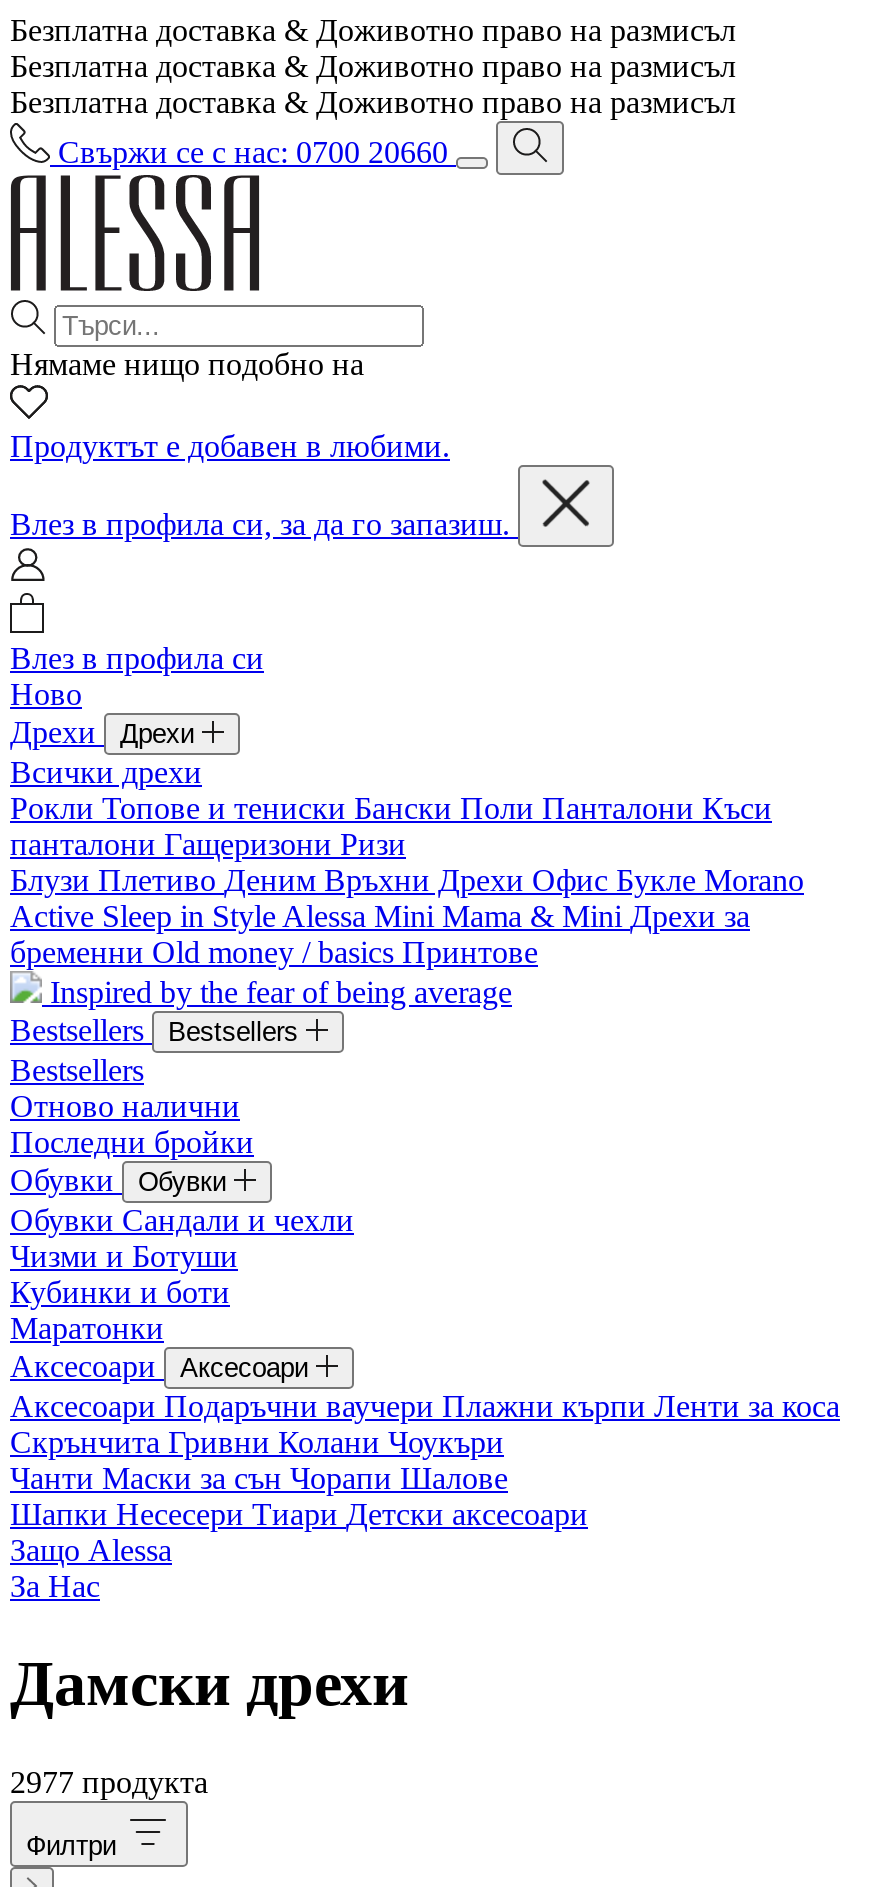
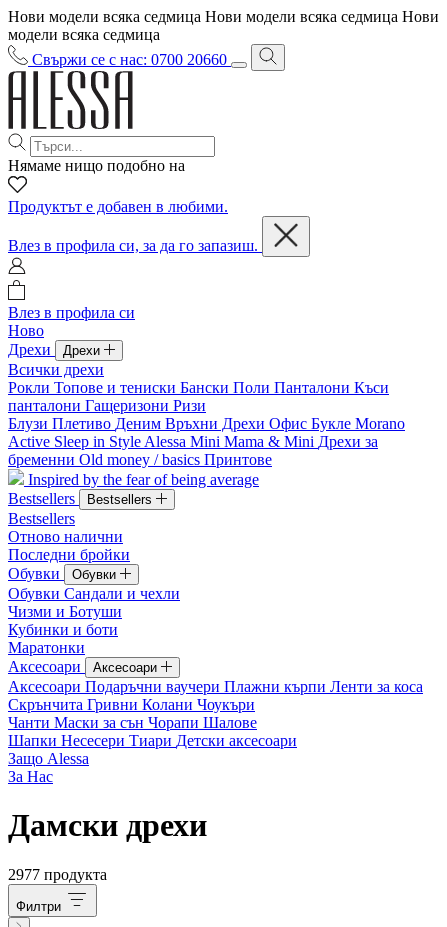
[10,13,736,119] Безплатна доставка & Доживотно право на размисъл | Безплатна доставка & Доживотно право на размисъл | Безплатна доставка & Доживотно право на размисъл -> [8,8,439,43] Нови модели всяка седмица Нови модели всяка седмица Нови | модели всяка седмица

